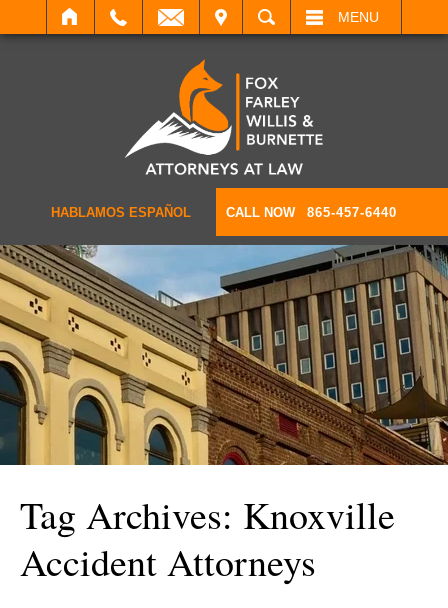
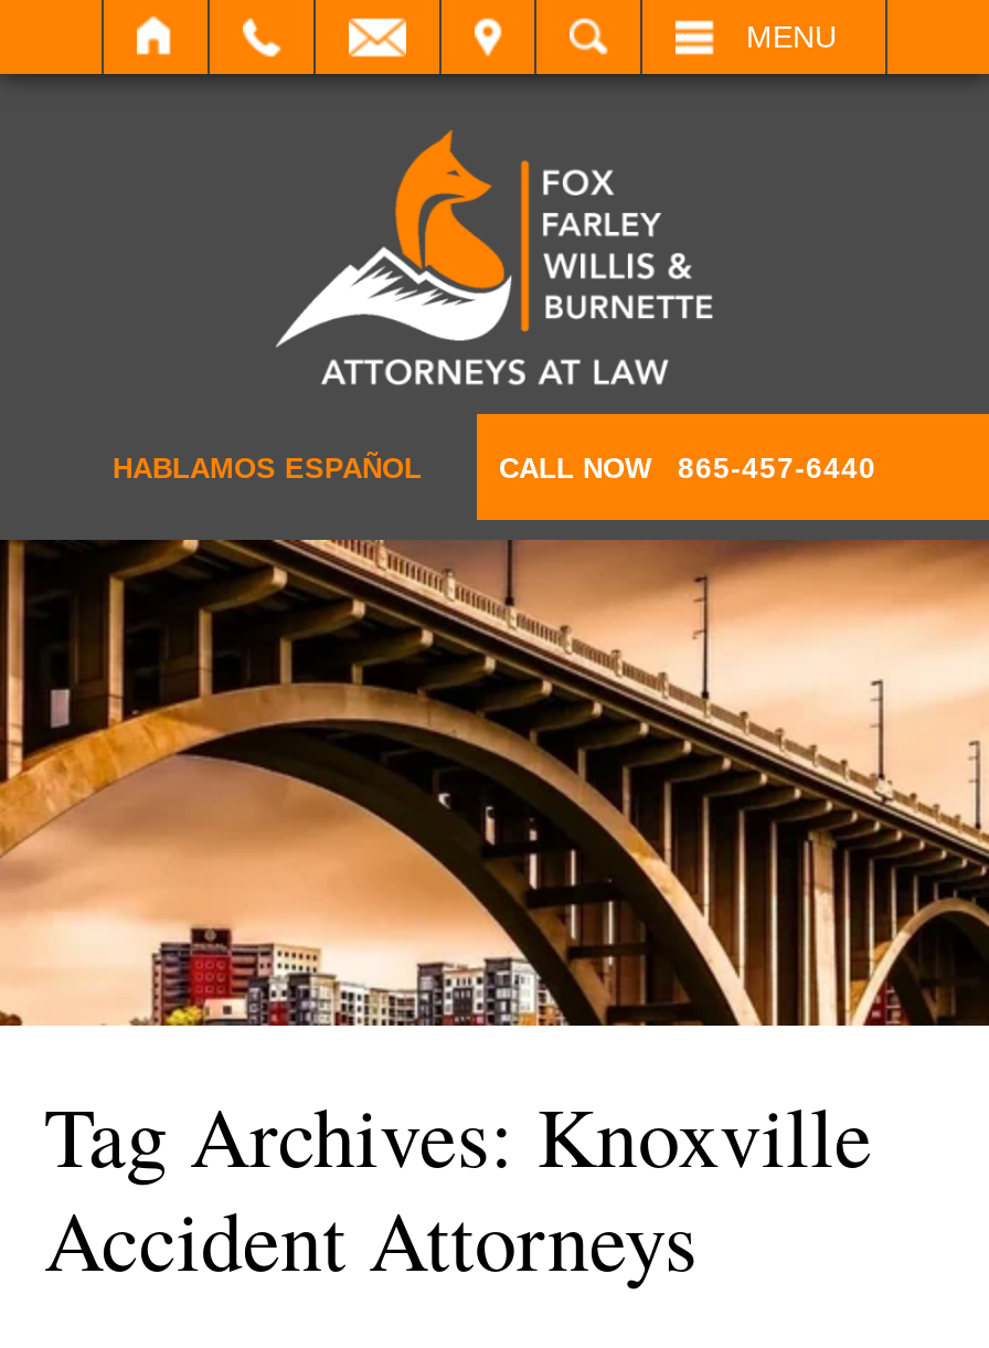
[3,244,445,466] [image] -> [7,538,982,1028] [image]

